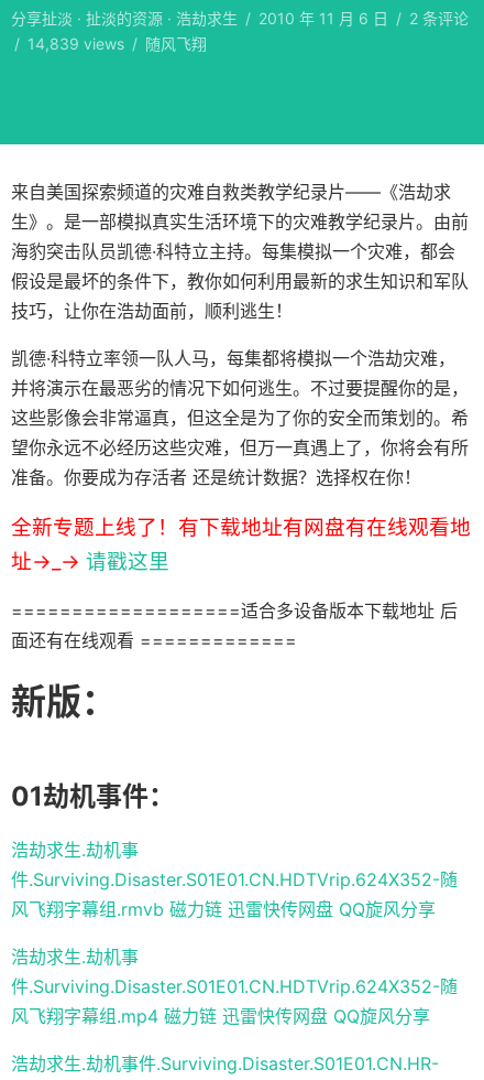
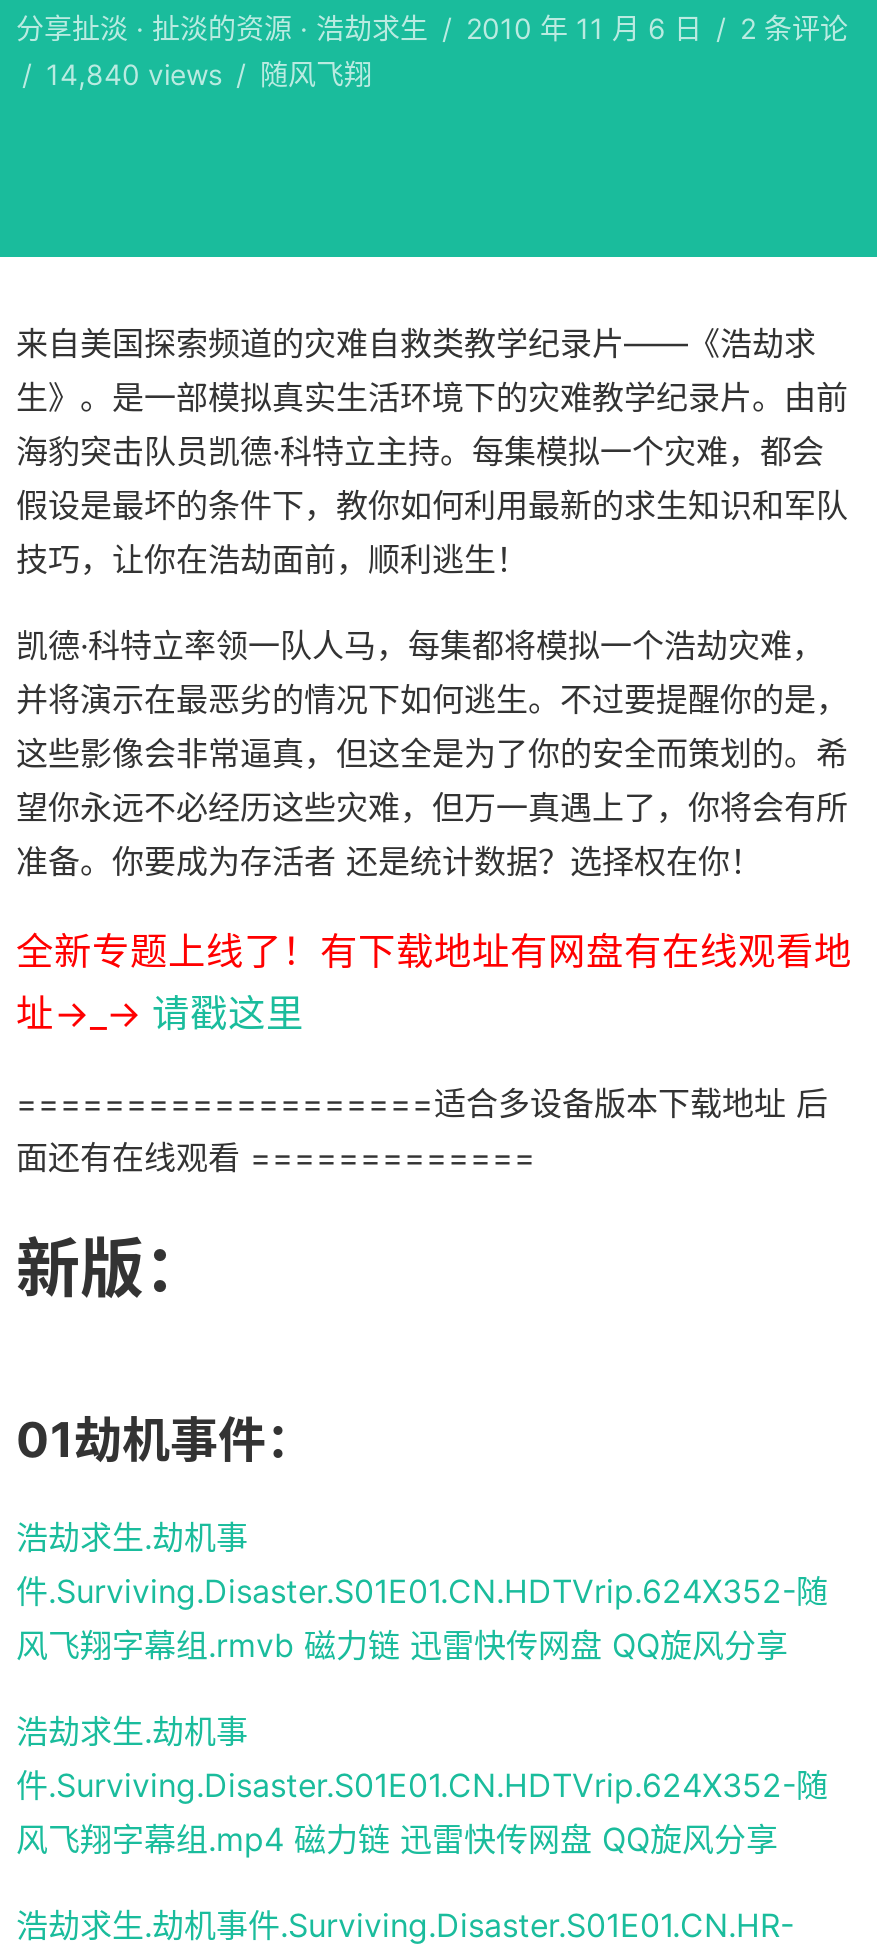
[14,34,207,53] / 14,839 views / 随风飞翔 -> [22,57,372,91] / 14,840 views / 随风飞翔

